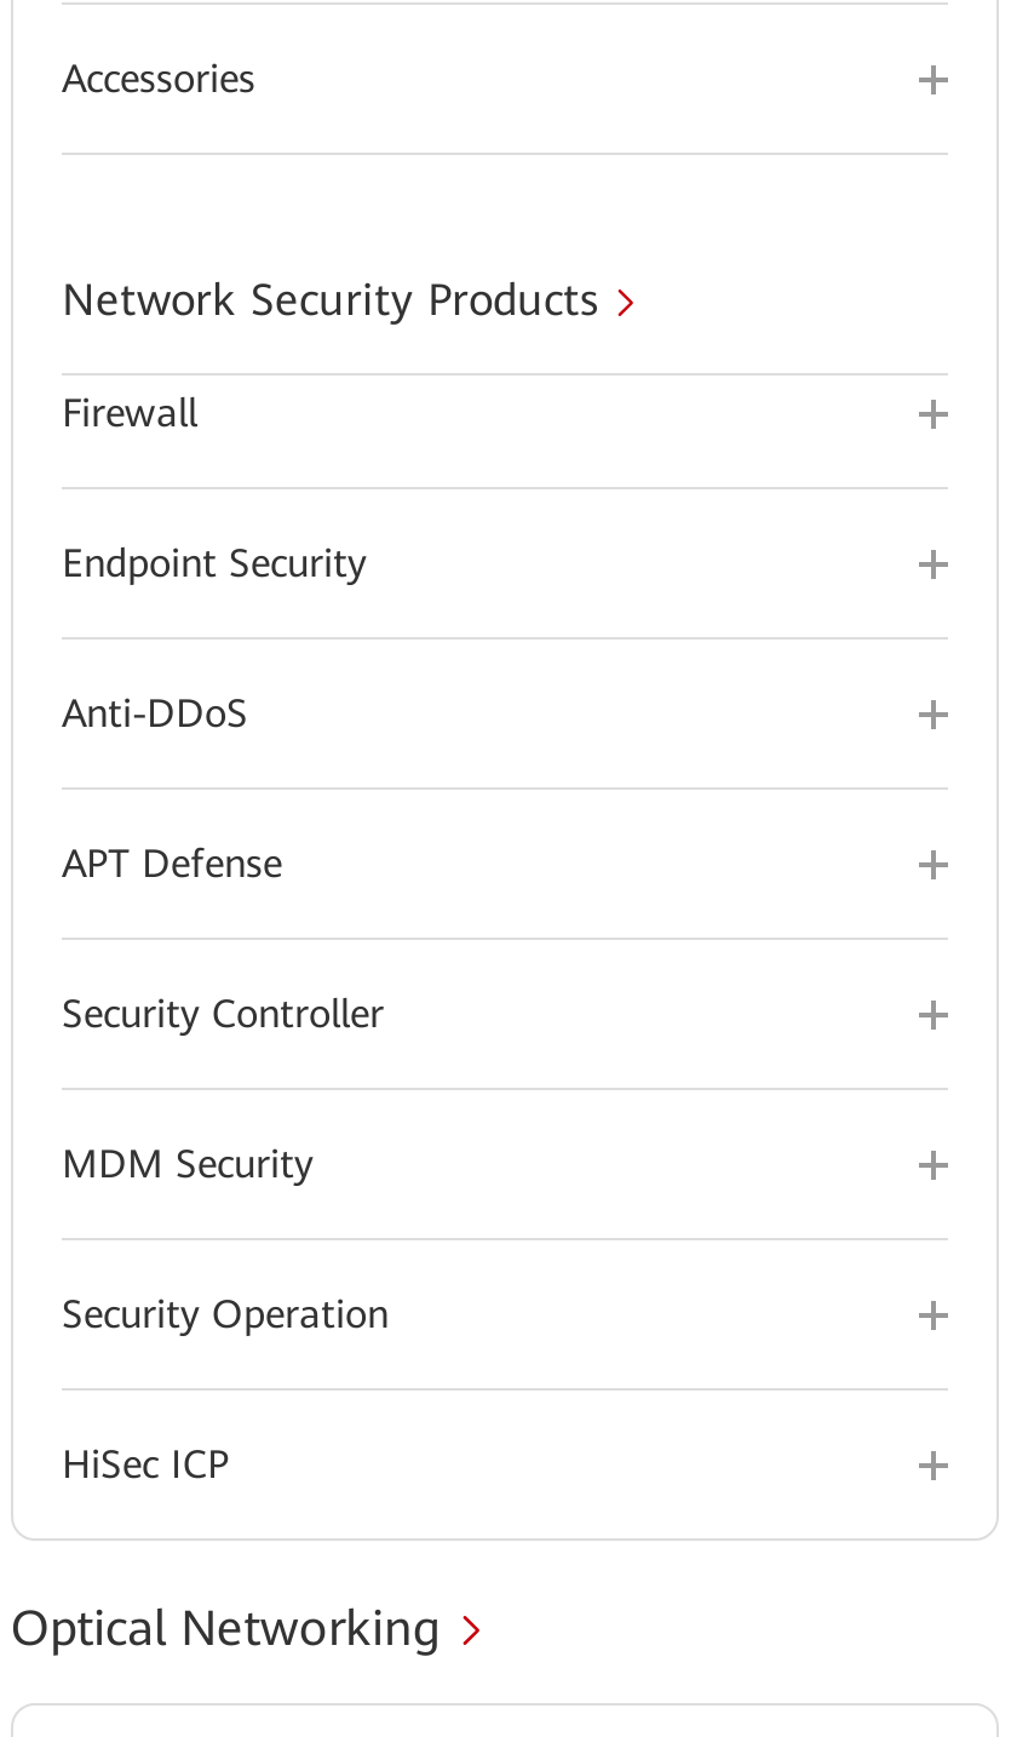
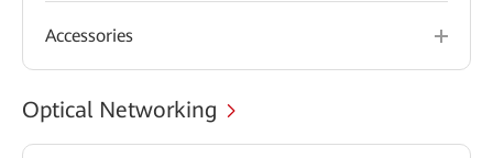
[62,274,599,1487] Network Security Products | Firewall | Endpoint Security | Anti-DDoS | APT Defense | Security Controller | MDM Security | Security Operation | HiSec ICP -> none

